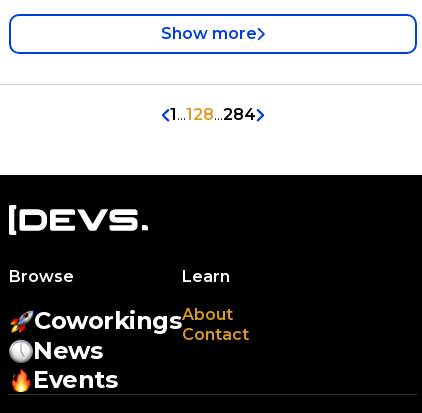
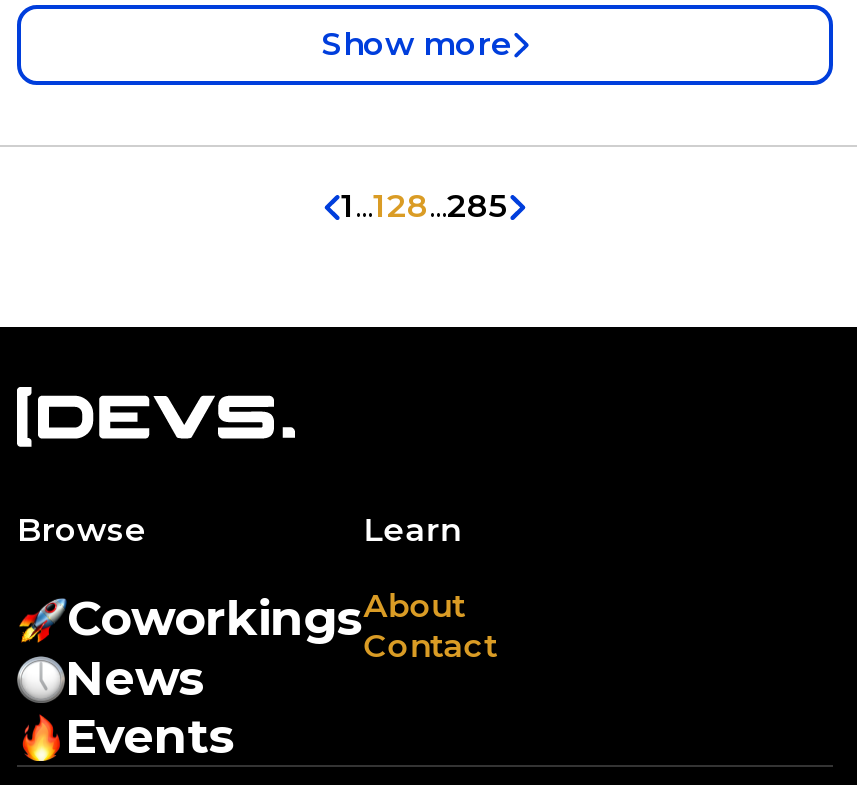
[170,105,256,124] 1...128...284 -> [341,187,509,225] 1...128...285

